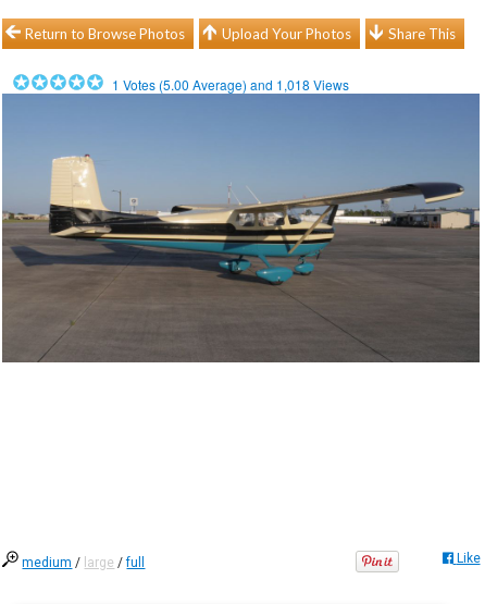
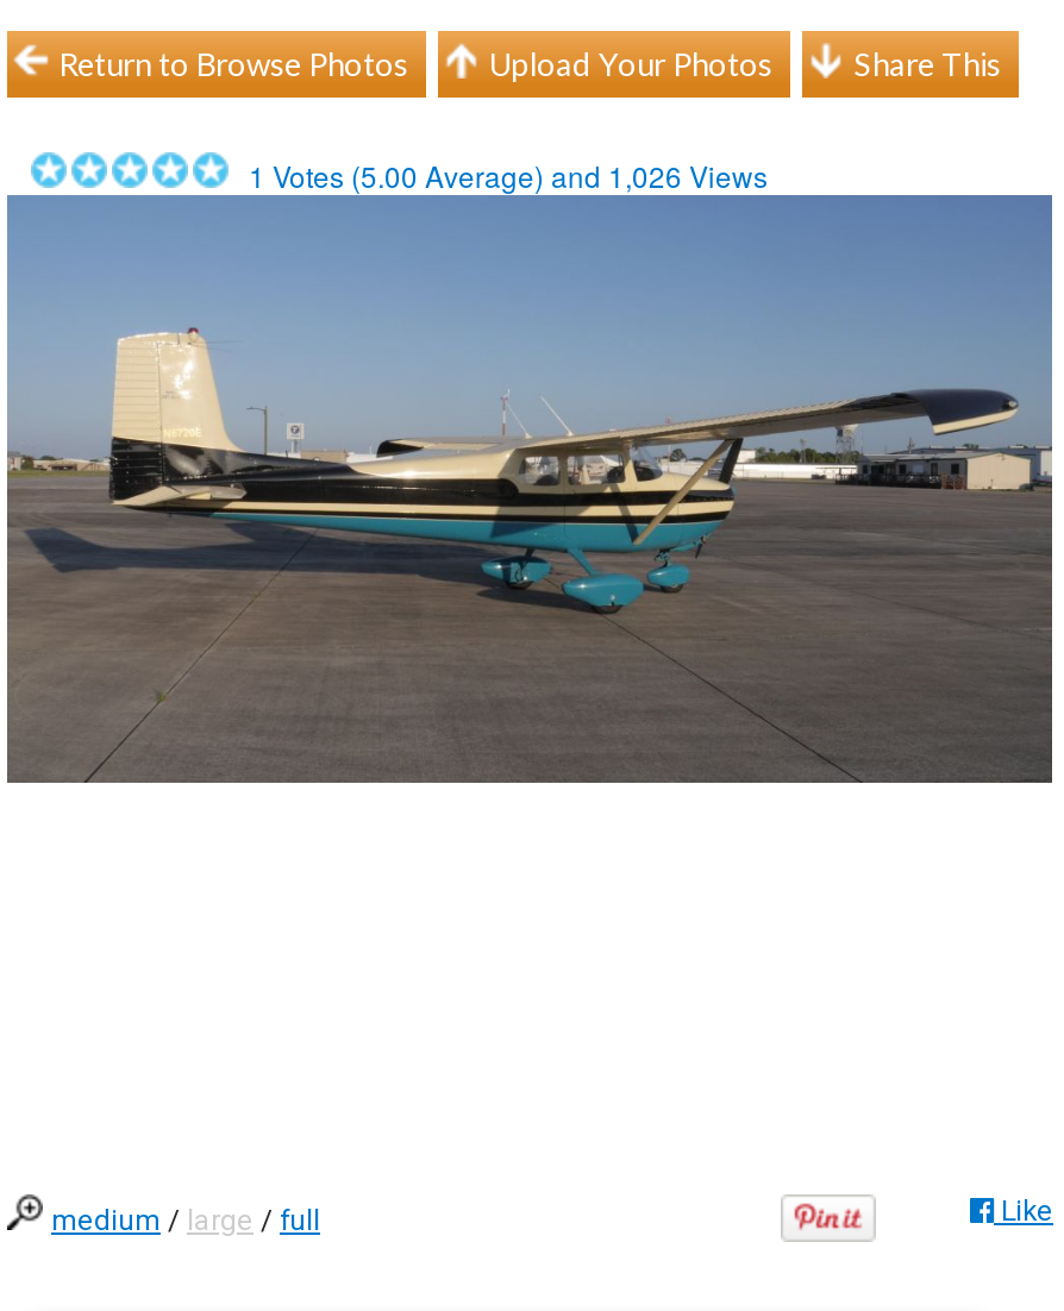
[113,75,356,93] 1 Votes (5.00 Average) and 1,018 Views -> [249,154,782,195] 1 Votes (5.00 Average) and 1,026 Views

